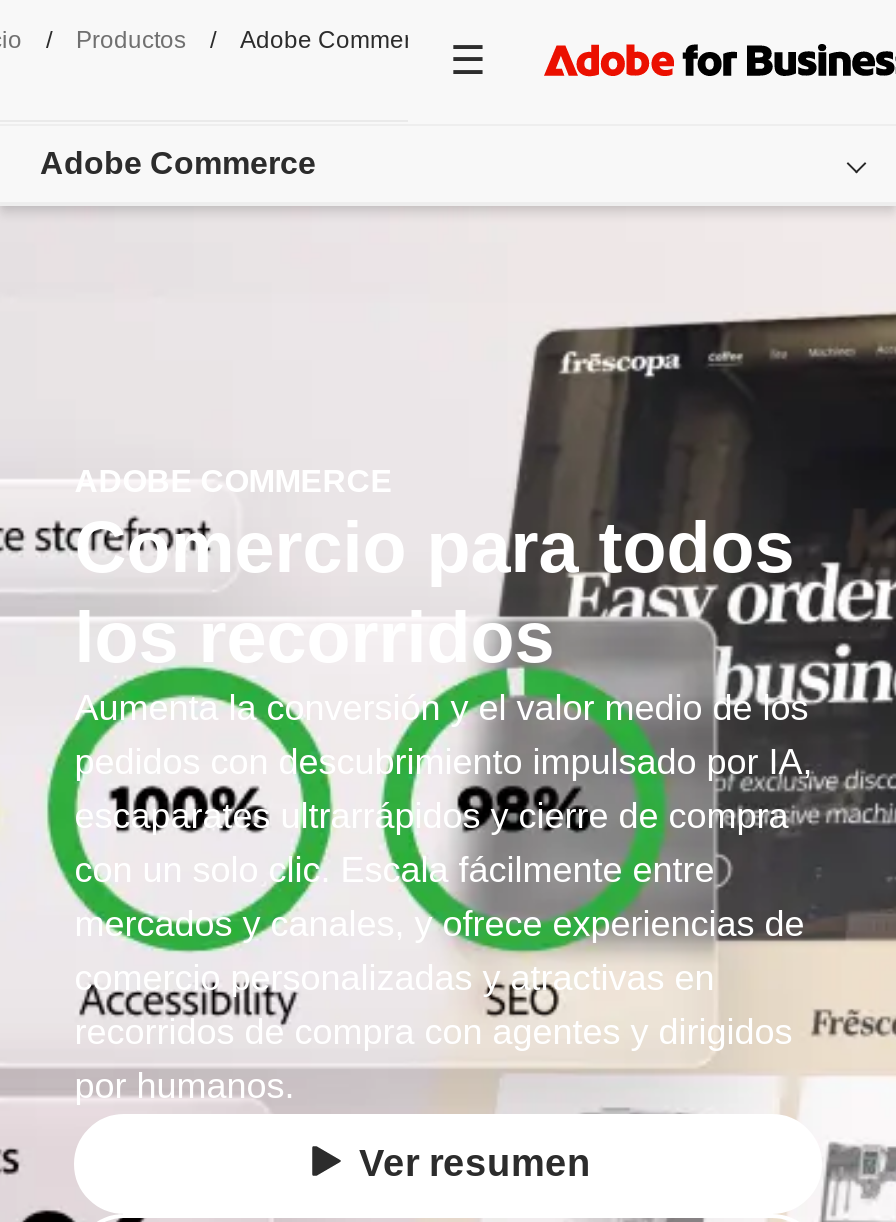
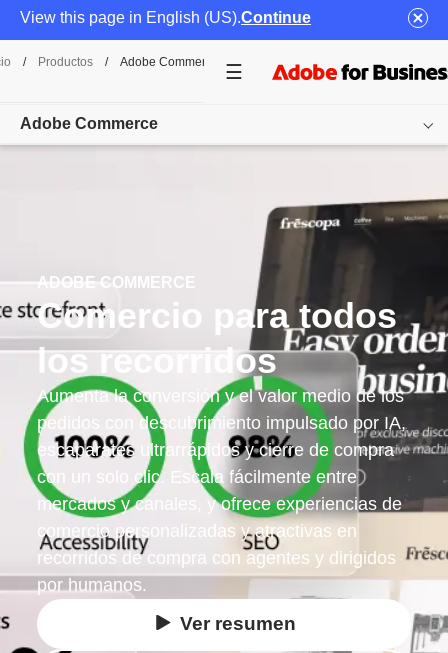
none -> [20,9,311,26] View this page in English (US).Continue

